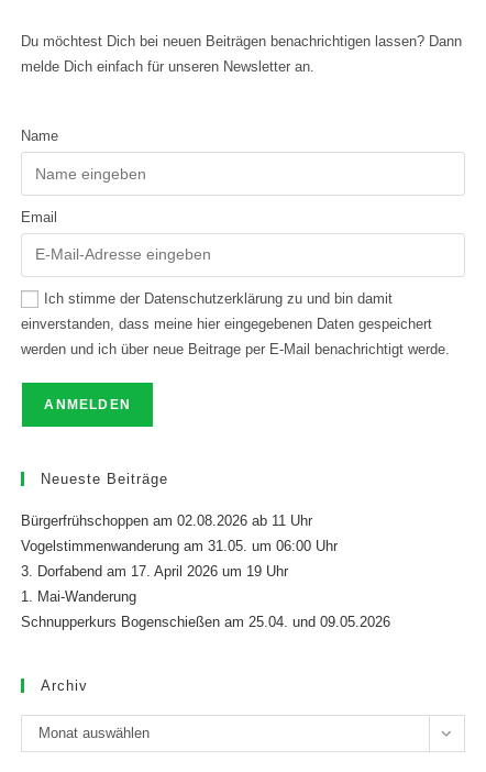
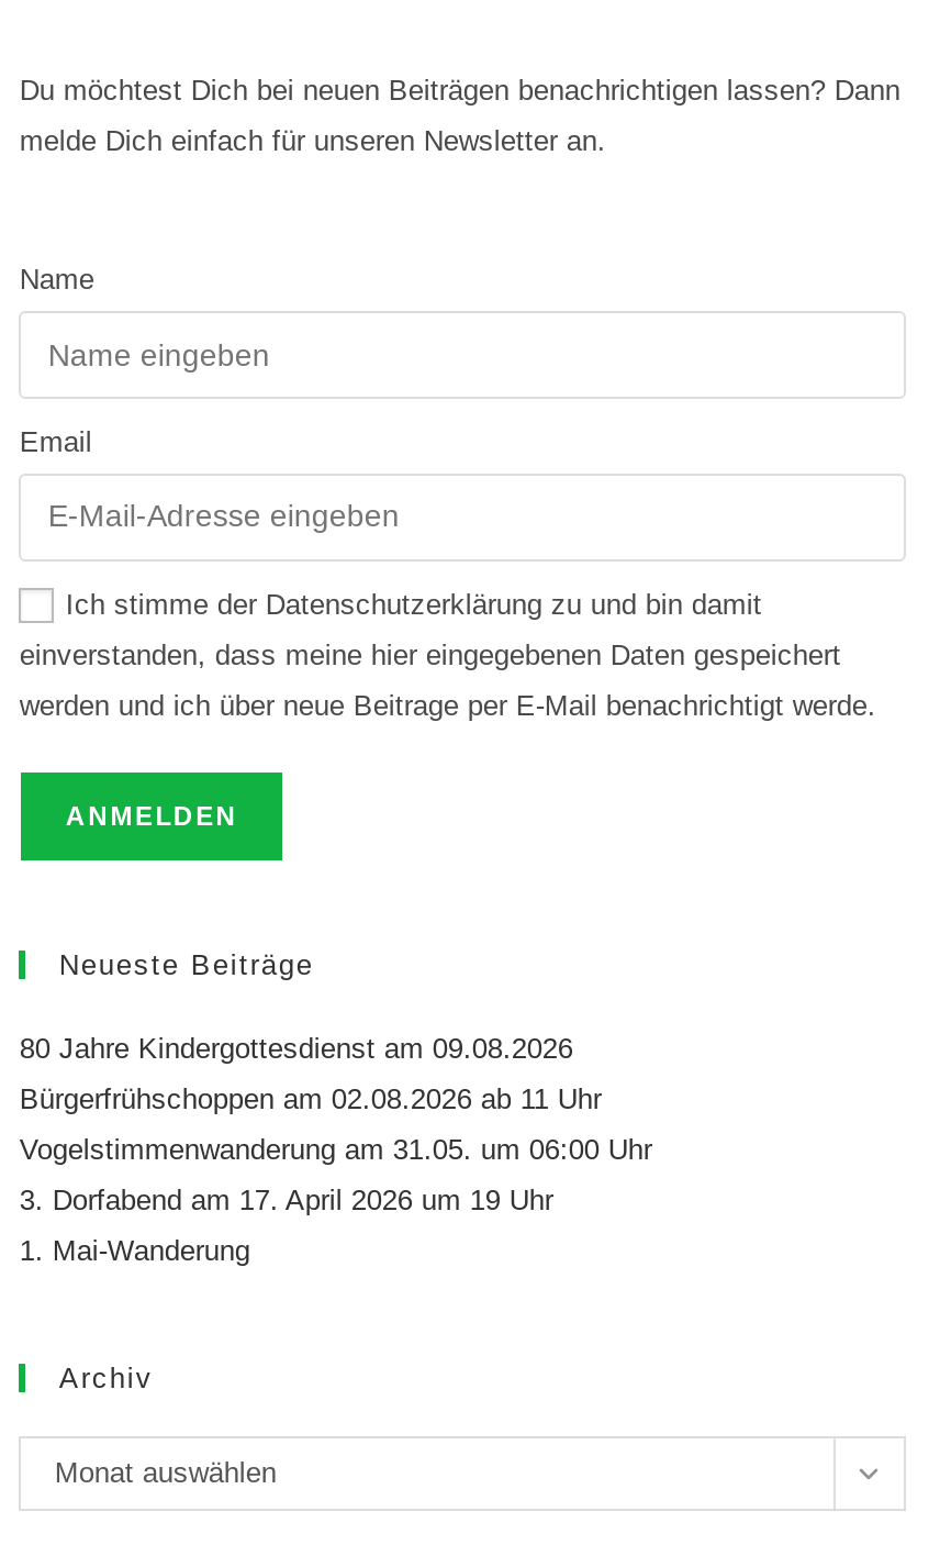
none -> [20,1032,573,1065] 80 Jahre Kindergottesdienst am 09.08.2026
moved [21,513,338,605] -> [20,1083,652,1267]: Bürgerfrühschoppen am 02.08.2026 ab 11 Uhr | Vogelstimmenwanderung am 31.05. um 06:00 Uhr | 3. Dorfabend am 17. April 2026 um 19 Uhr | 1. Mai-Wanderung
[21,614,391,630] Schnupperkurs Bogenschießen am 25.04. und 09.05.2026 -> none

